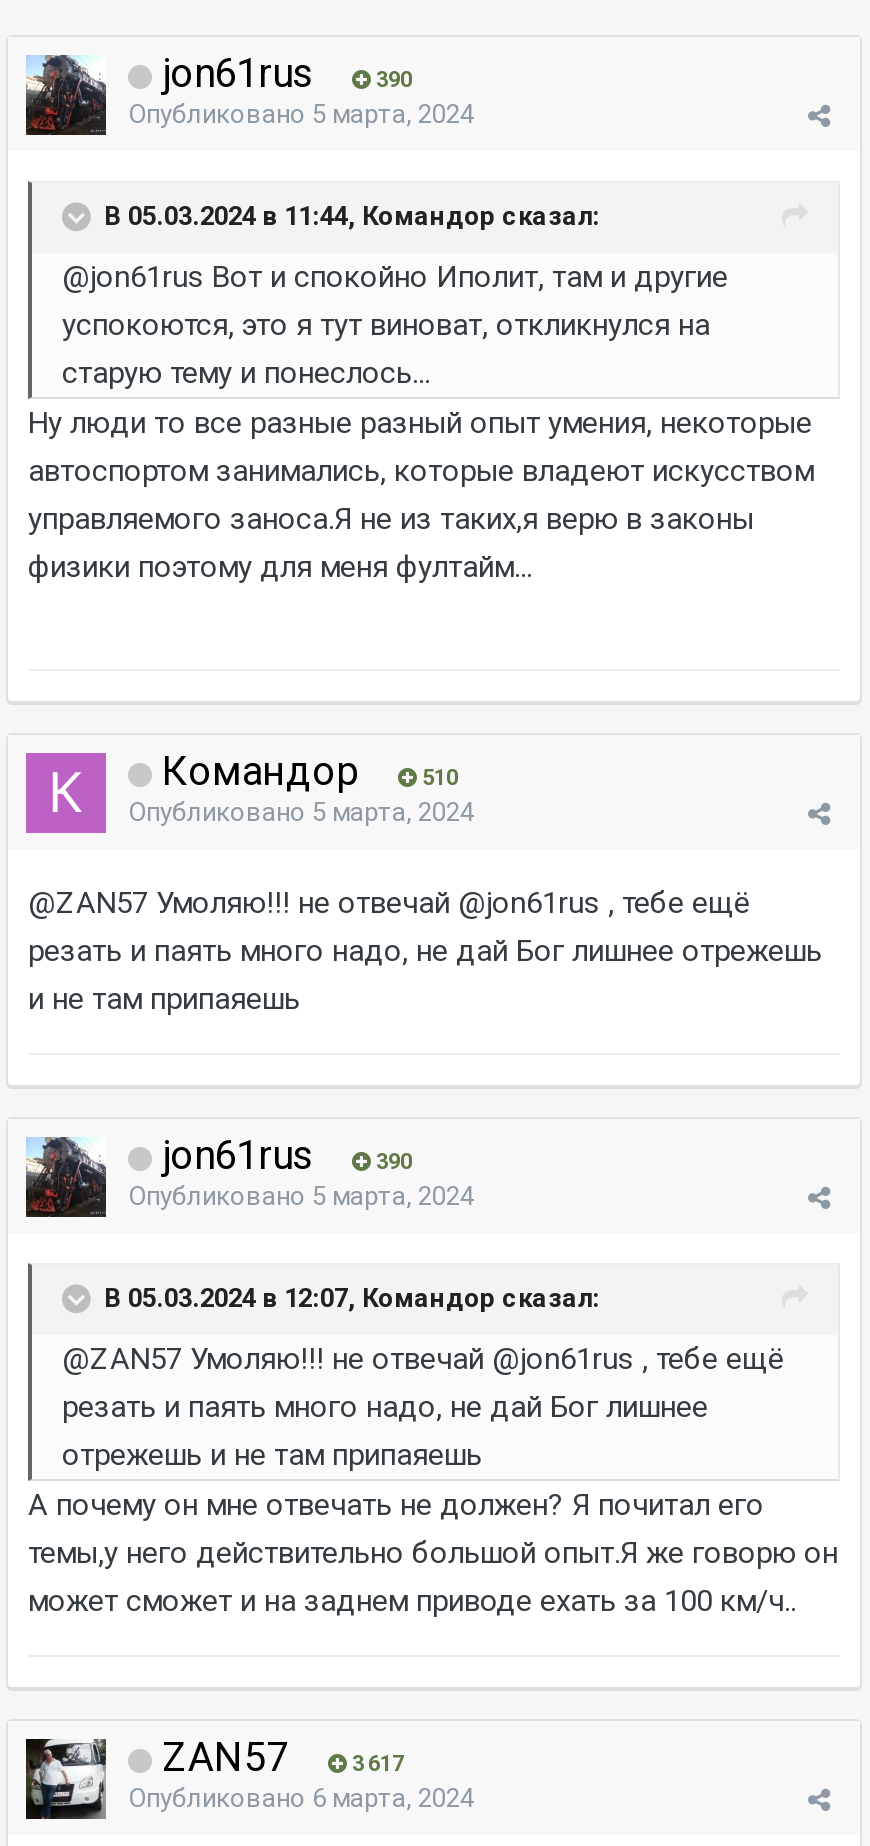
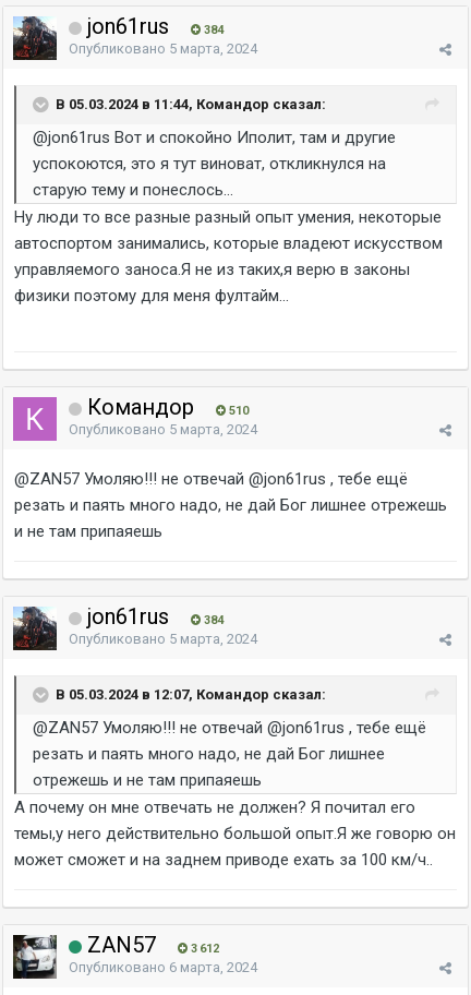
[152,49,412,97] jon61rus 390 -> [82,13,224,39] jon61rus 384
[152,1131,412,1179] jon61rus 390 -> [82,603,224,630] jon61rus 384
[152,1733,404,1781] ZAN57 3 617 -> [82,932,219,958] ZAN57 3 612

